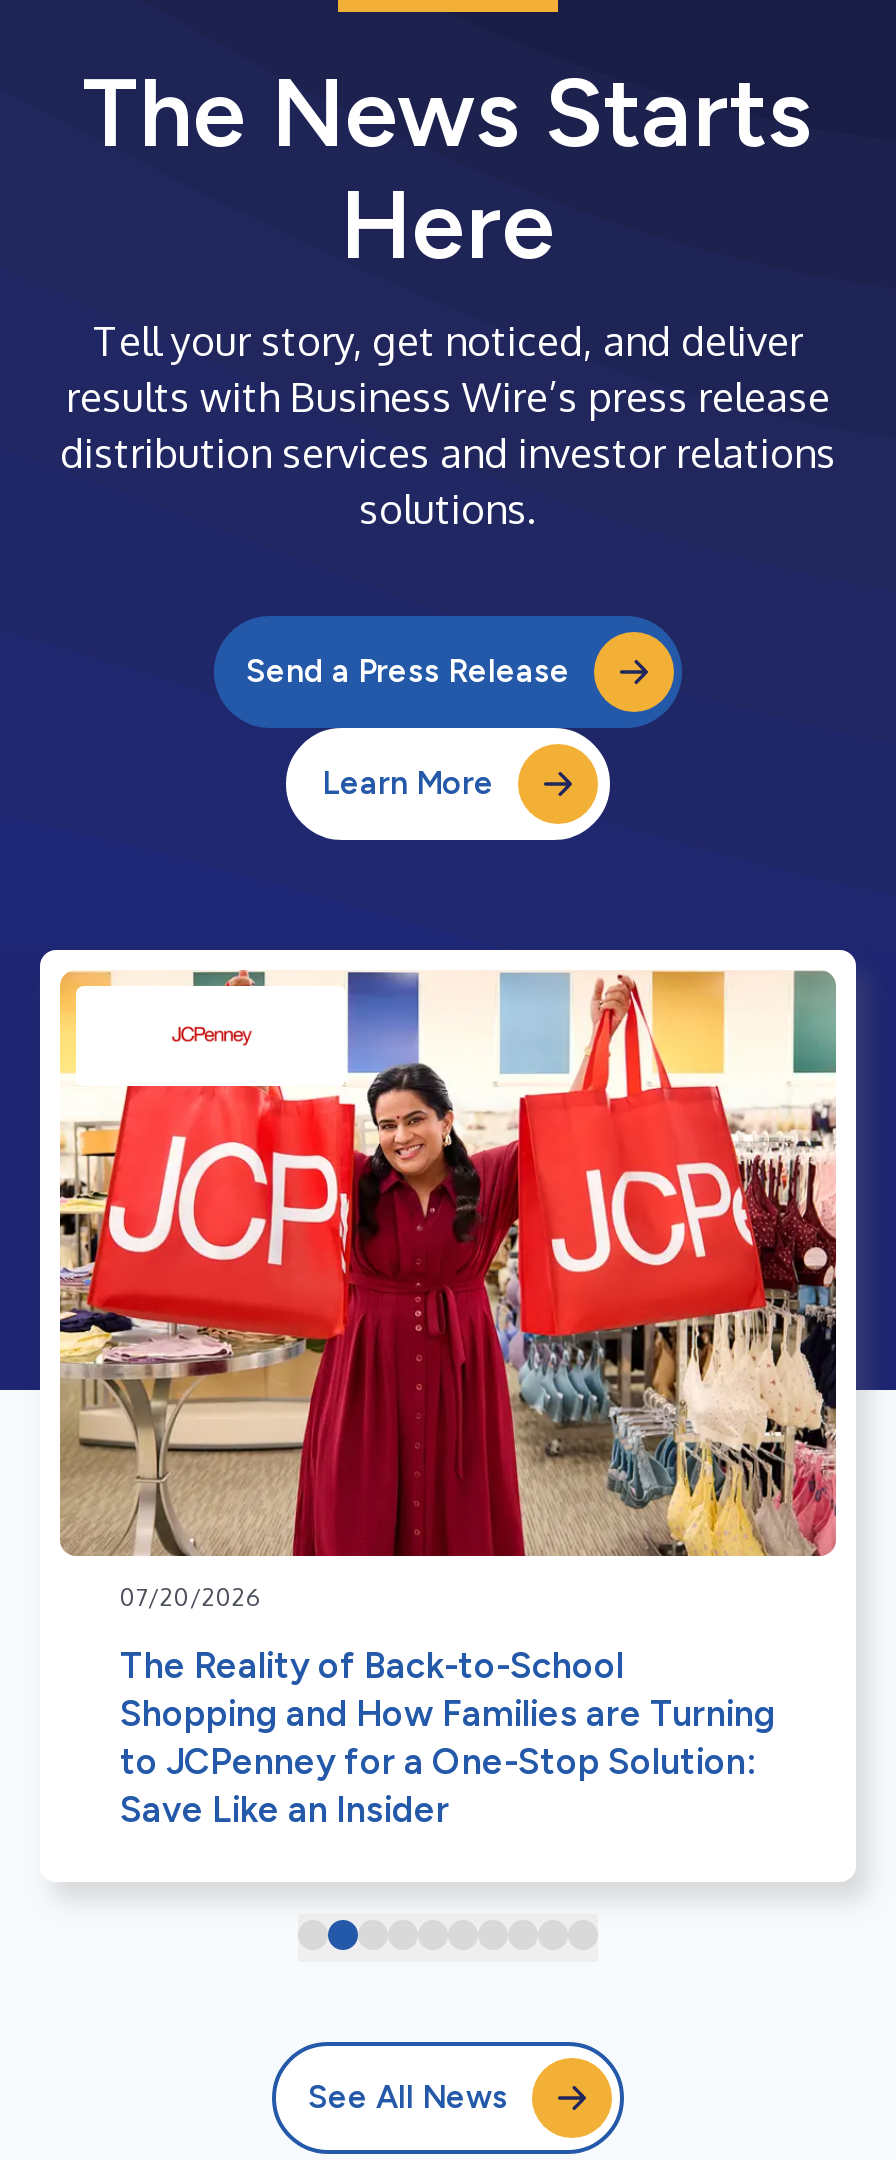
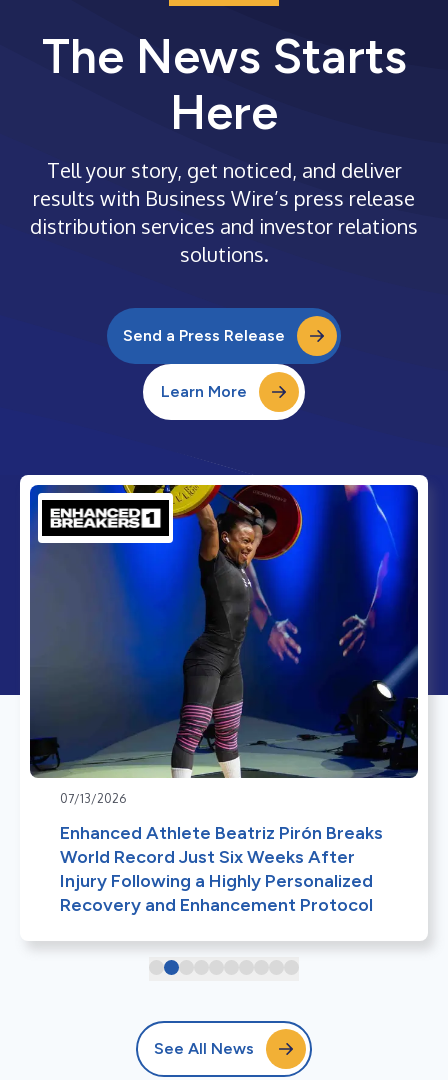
[58,968,838,1612] [image] | 07/20/2026 -> [29,484,419,806] [image] | 07/13/2026
[120,1644,776,1832] The Reality of Back-to-School | Shopping and How Families are Turning | to JCPenney for a One-Stop Solution: | Save Like an Insider -> [60,822,383,916] Enhanced Athlete Beatriz Pirón Breaks | World Record Just Six Weeks After | Injury Following a Highly Personalized | Recovery and Enhancement Protocol

